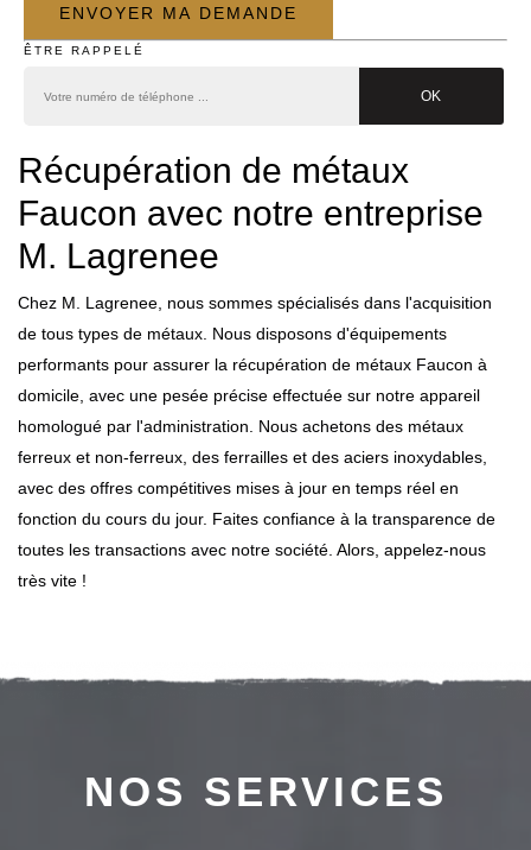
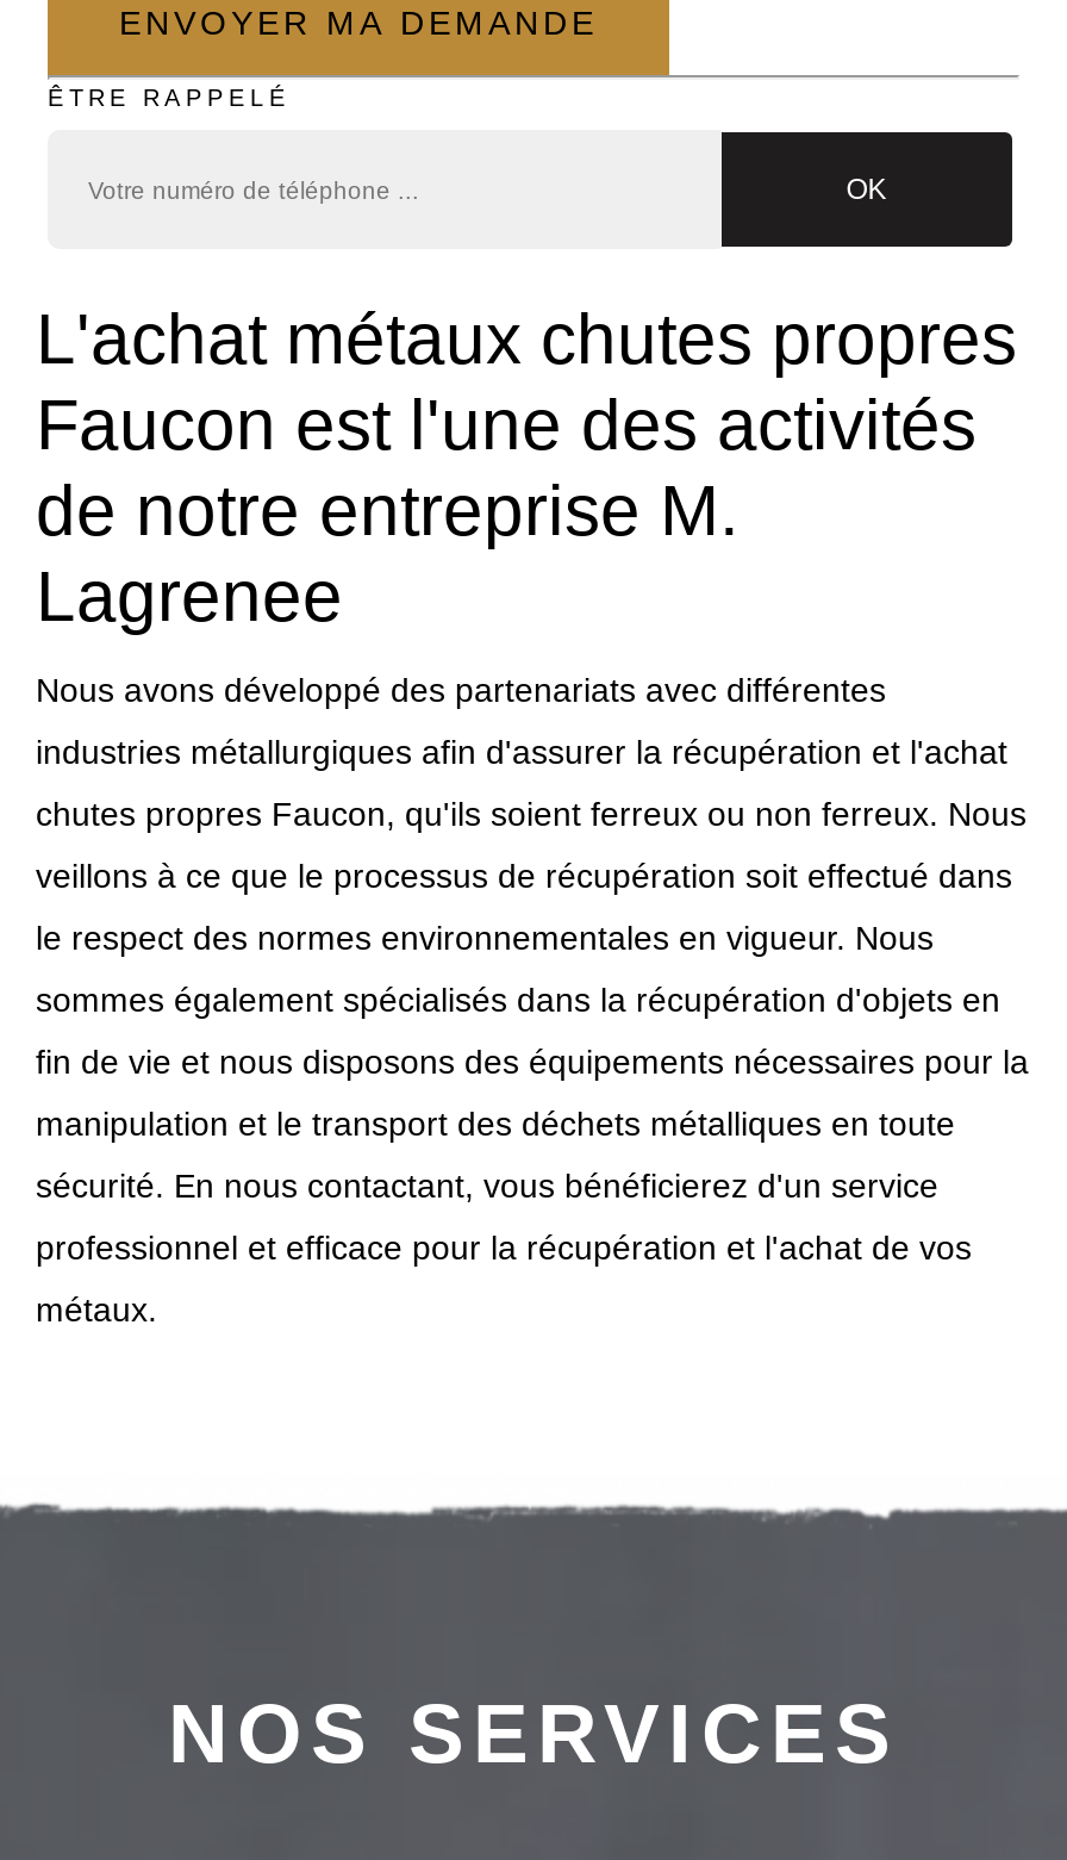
[18,151,495,590] Récupération de métaux | Faucon avec notre entreprise | M. Lagrenee | Chez M. Lagrenee, nous sommes spécialisés dans l'acquisition | de tous types de métaux. Nous disposons d'équipements | performants pour assurer la récupération de métaux Faucon à | domicile, avec une pesée précise effectuée sur notre appareil | homologué par l'administration. Nous achetons des métaux | ferreux et non-ferreux, des ferrailles et des aciers inoxydables, | avec des offres compétitives mises à jour en temps réel en | fonction du cours du jour. Faites confiance à la transparence de | toutes les transactions avec notre société. Alors, appelez-nous | très vite ! -> [36,299,1029,1329] L'achat métaux chutes propres | Faucon est l'une des activités | de notre entreprise M. | Lagrenee | Nous avons développé des partenariats avec différentes | industries métallurgiques afin d'assurer la récupération et l'achat | chutes propres Faucon, qu'ils soient ferreux ou non ferreux. Nous | veillons à ce que le processus de récupération soit effectué dans | le respect des normes environnementales en vigueur. Nous | sommes également spécialisés dans la récupération d'objets en | fin de vie et nous disposons des équipements nécessaires pour la | manipulation et le transport des déchets métalliques en toute | sécurité. En nous contactant, vous bénéficierez d'un service | professionnel et efficace pour la récupération et l'achat de vos | métaux.

